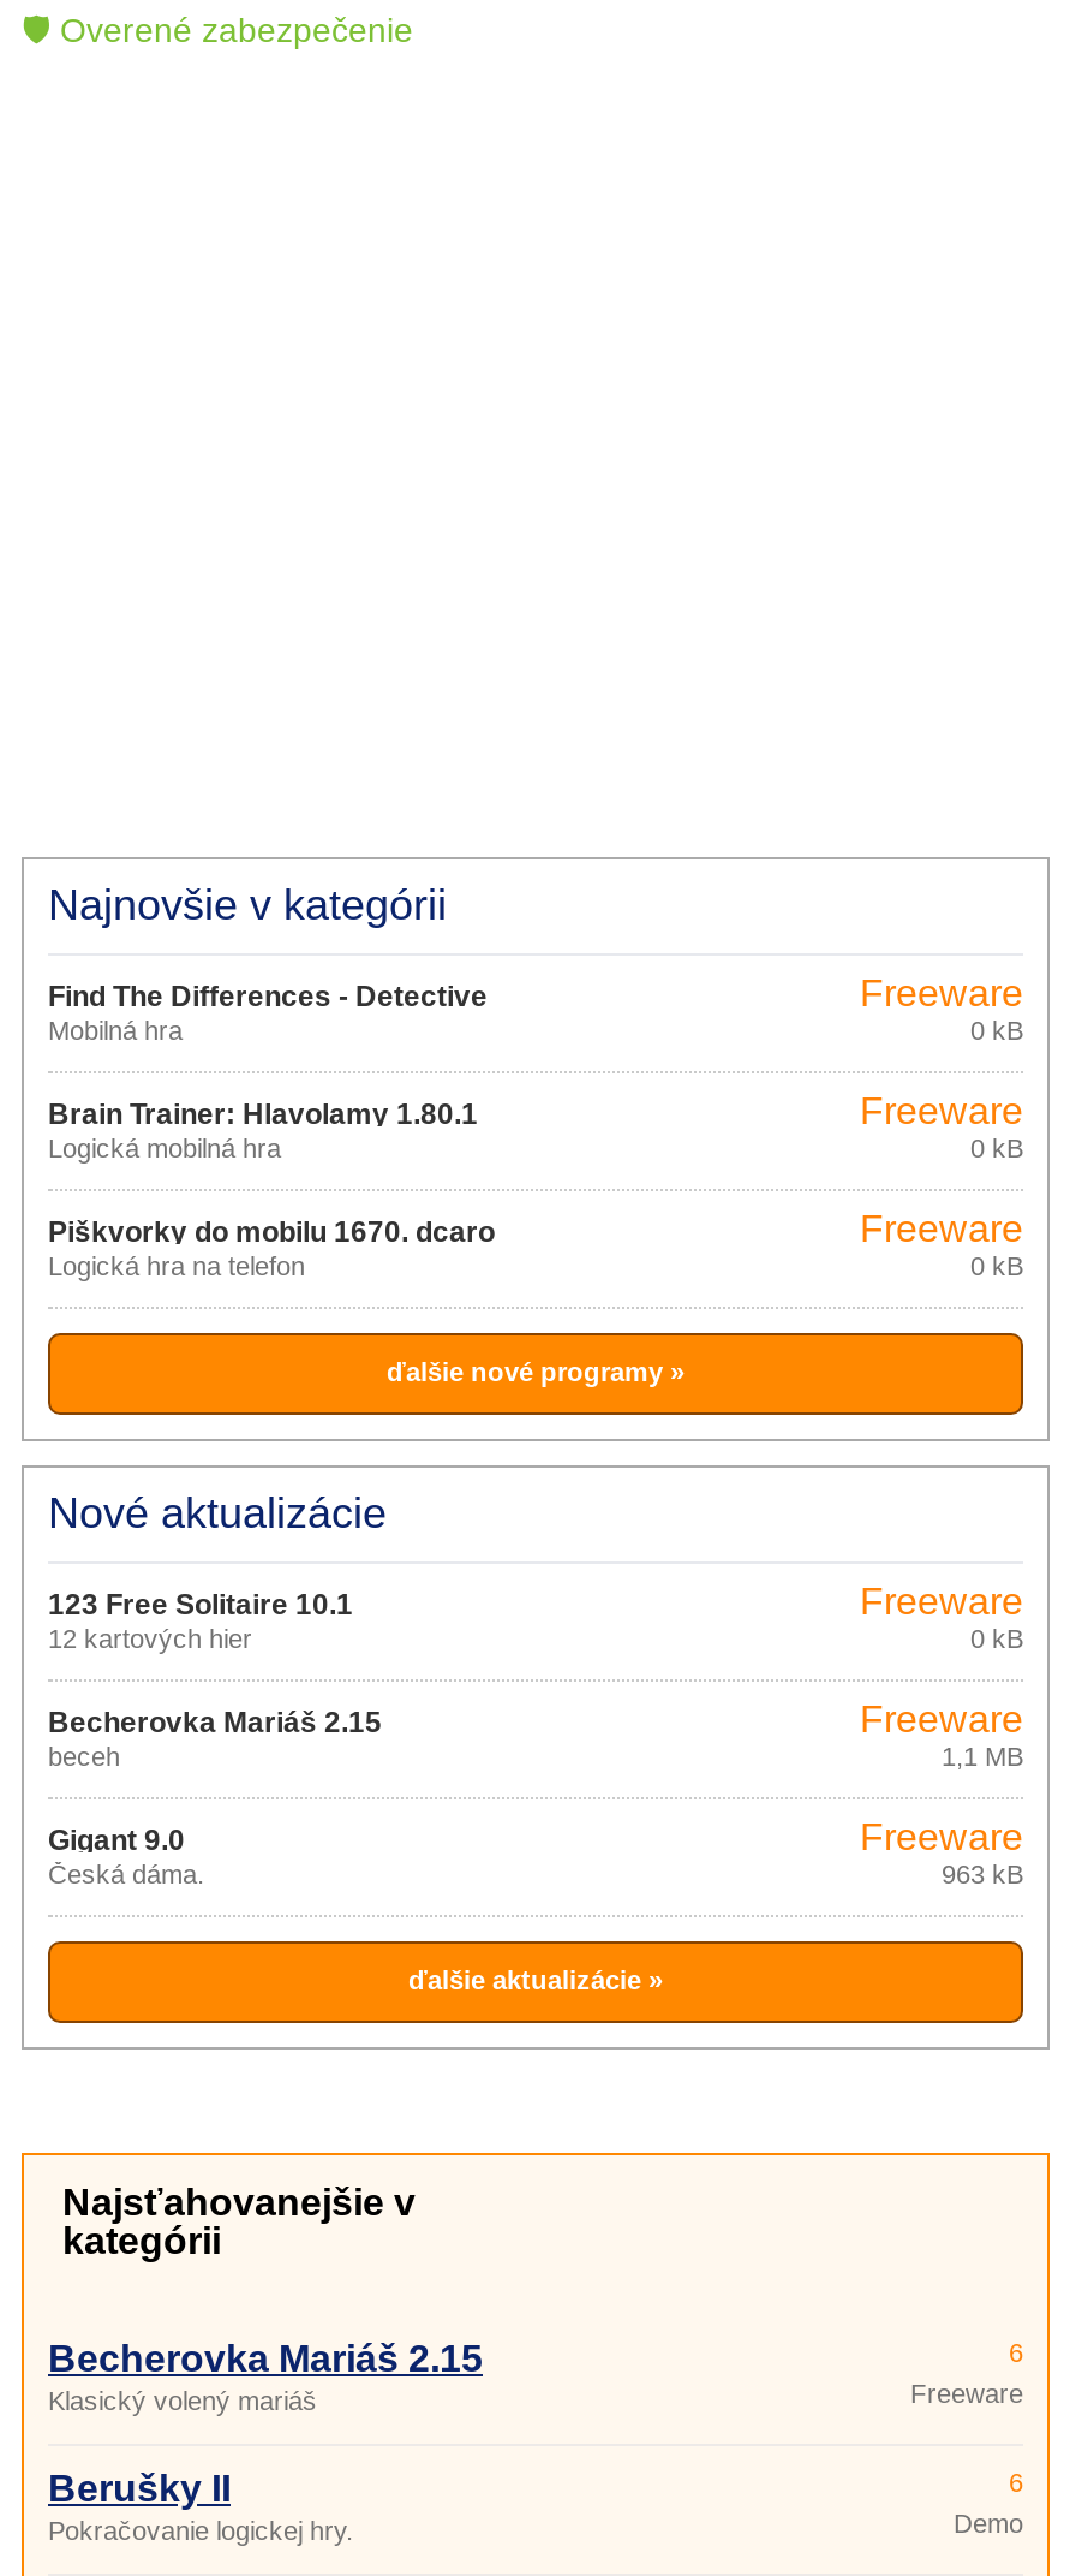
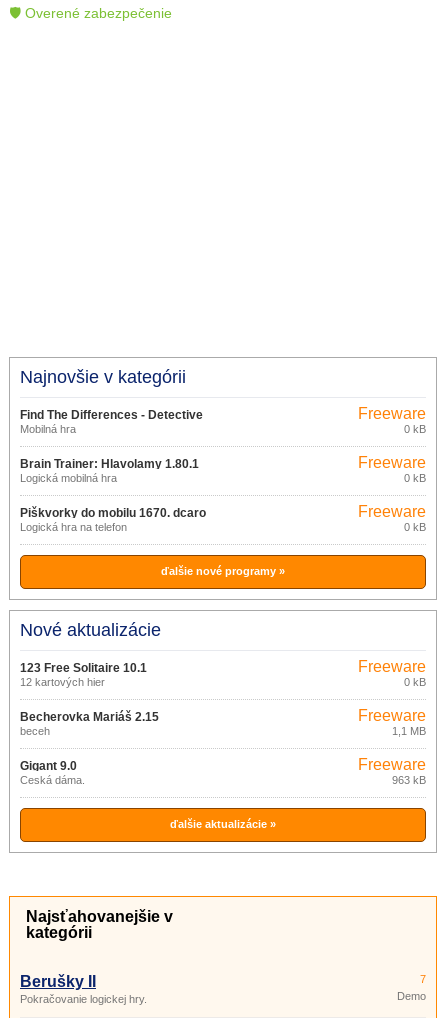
[48,2338,483,2415] Becherovka Mariáš 2.15 | Klasický volený mariáš -> none
[910,2338,1023,2408] 6 | Freeware -> none
[1009,2468,1023,2497] 6 -> [420,973,426,985] 7

